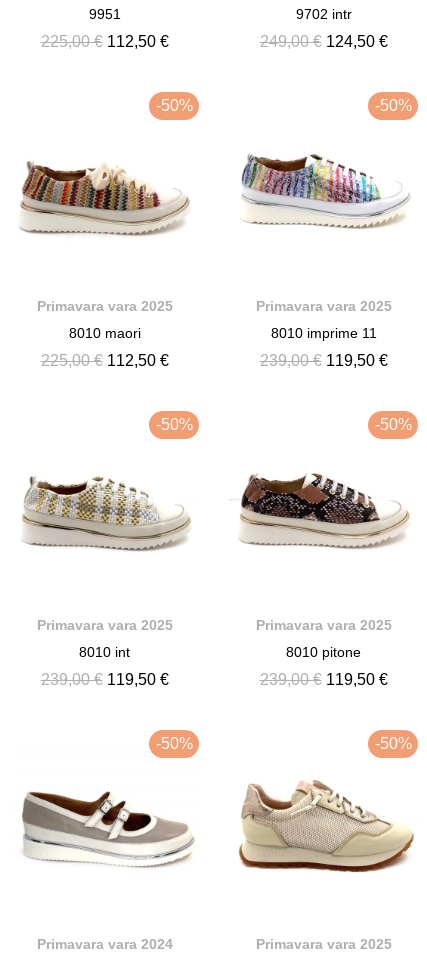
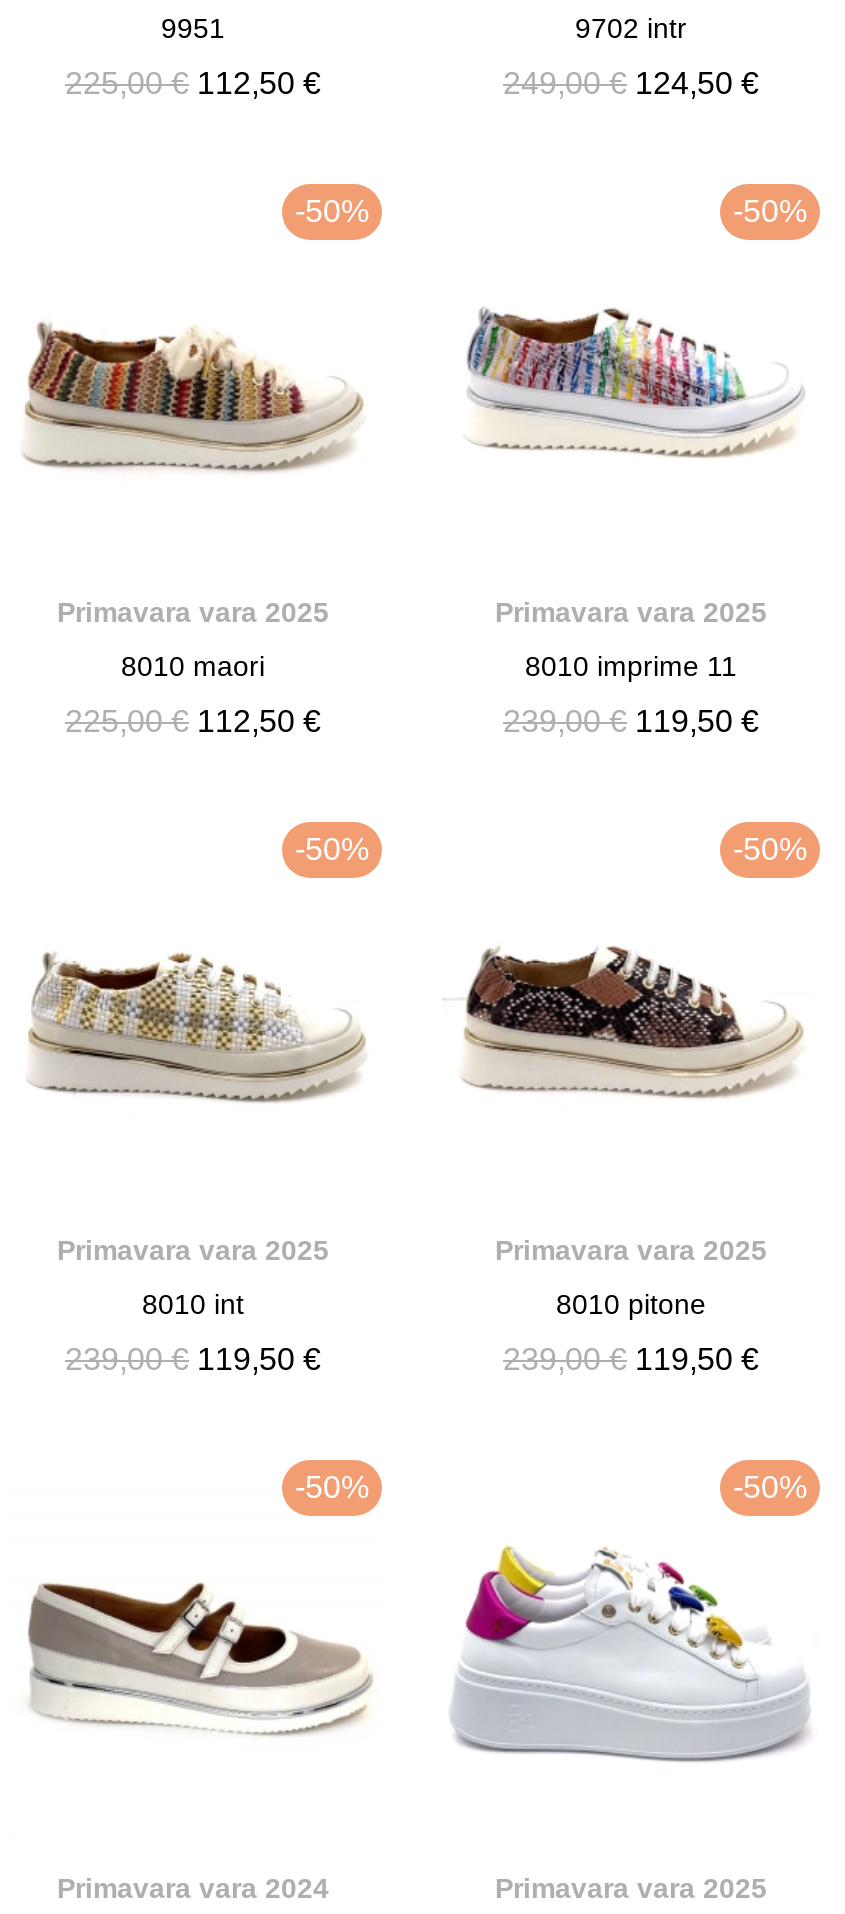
[234,774,415,881] [image] -> [450,1544,812,1764] [image]

